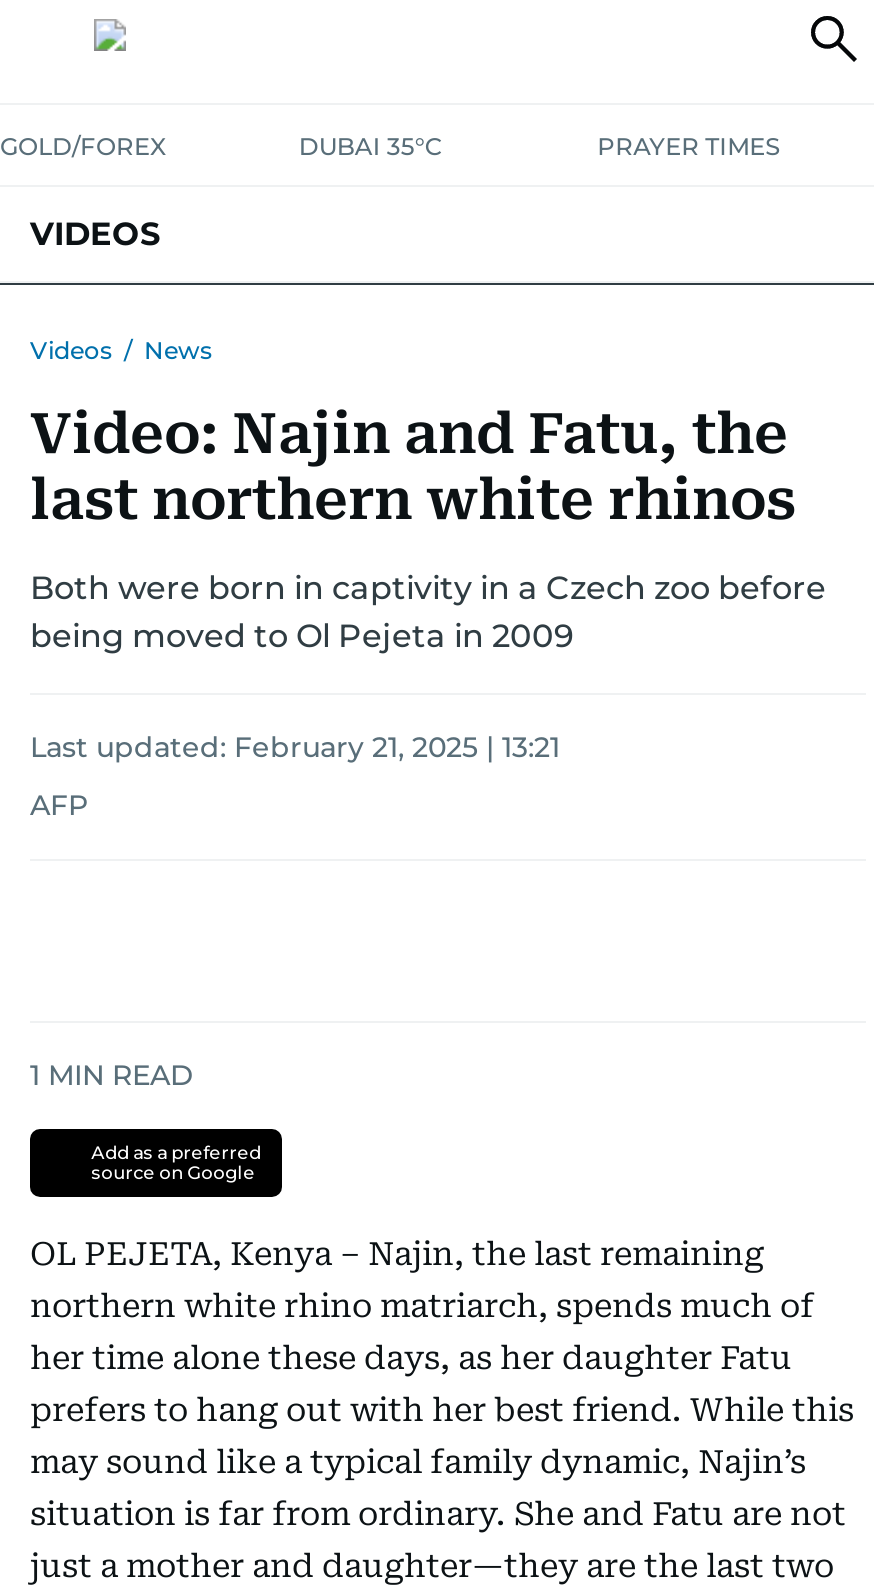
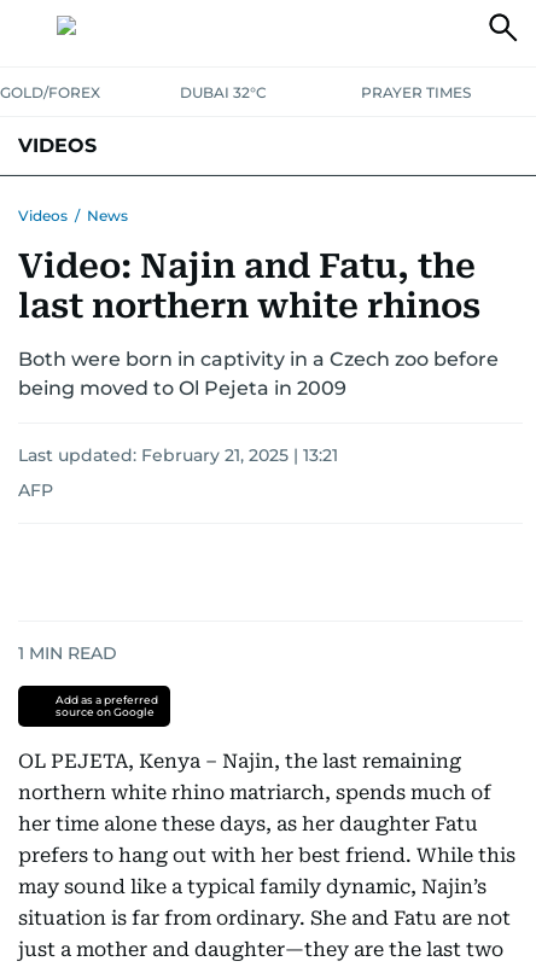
[299,131,443,161] DUBAI 35°C -> [180,83,267,101] DUBAI 32°C

